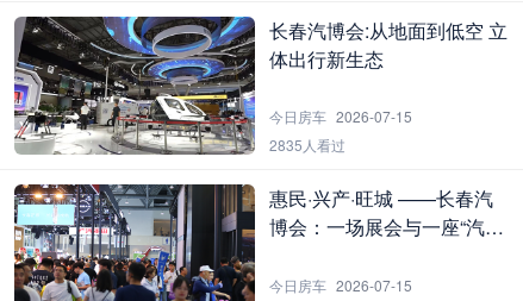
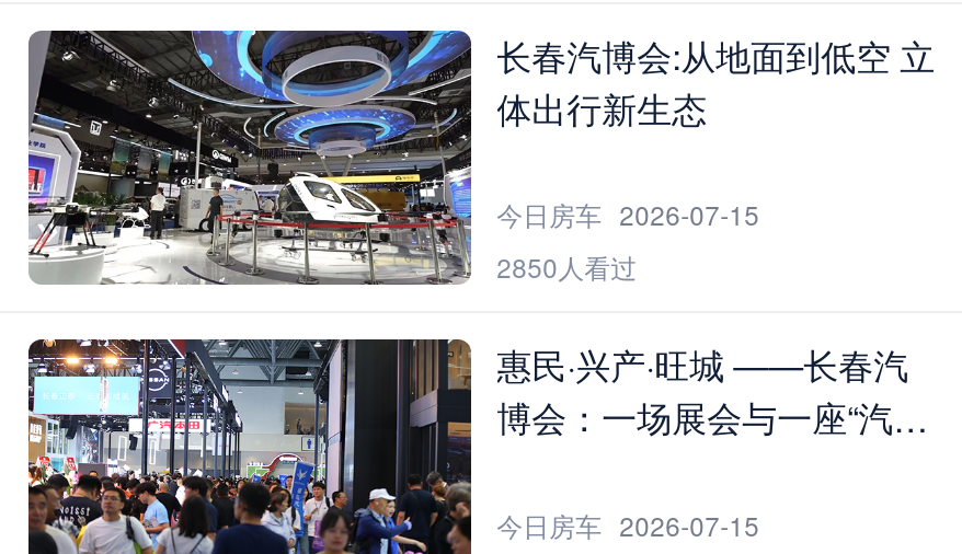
[269,134,345,155] 2835人看过 -> [497,247,637,285] 2850人看过

